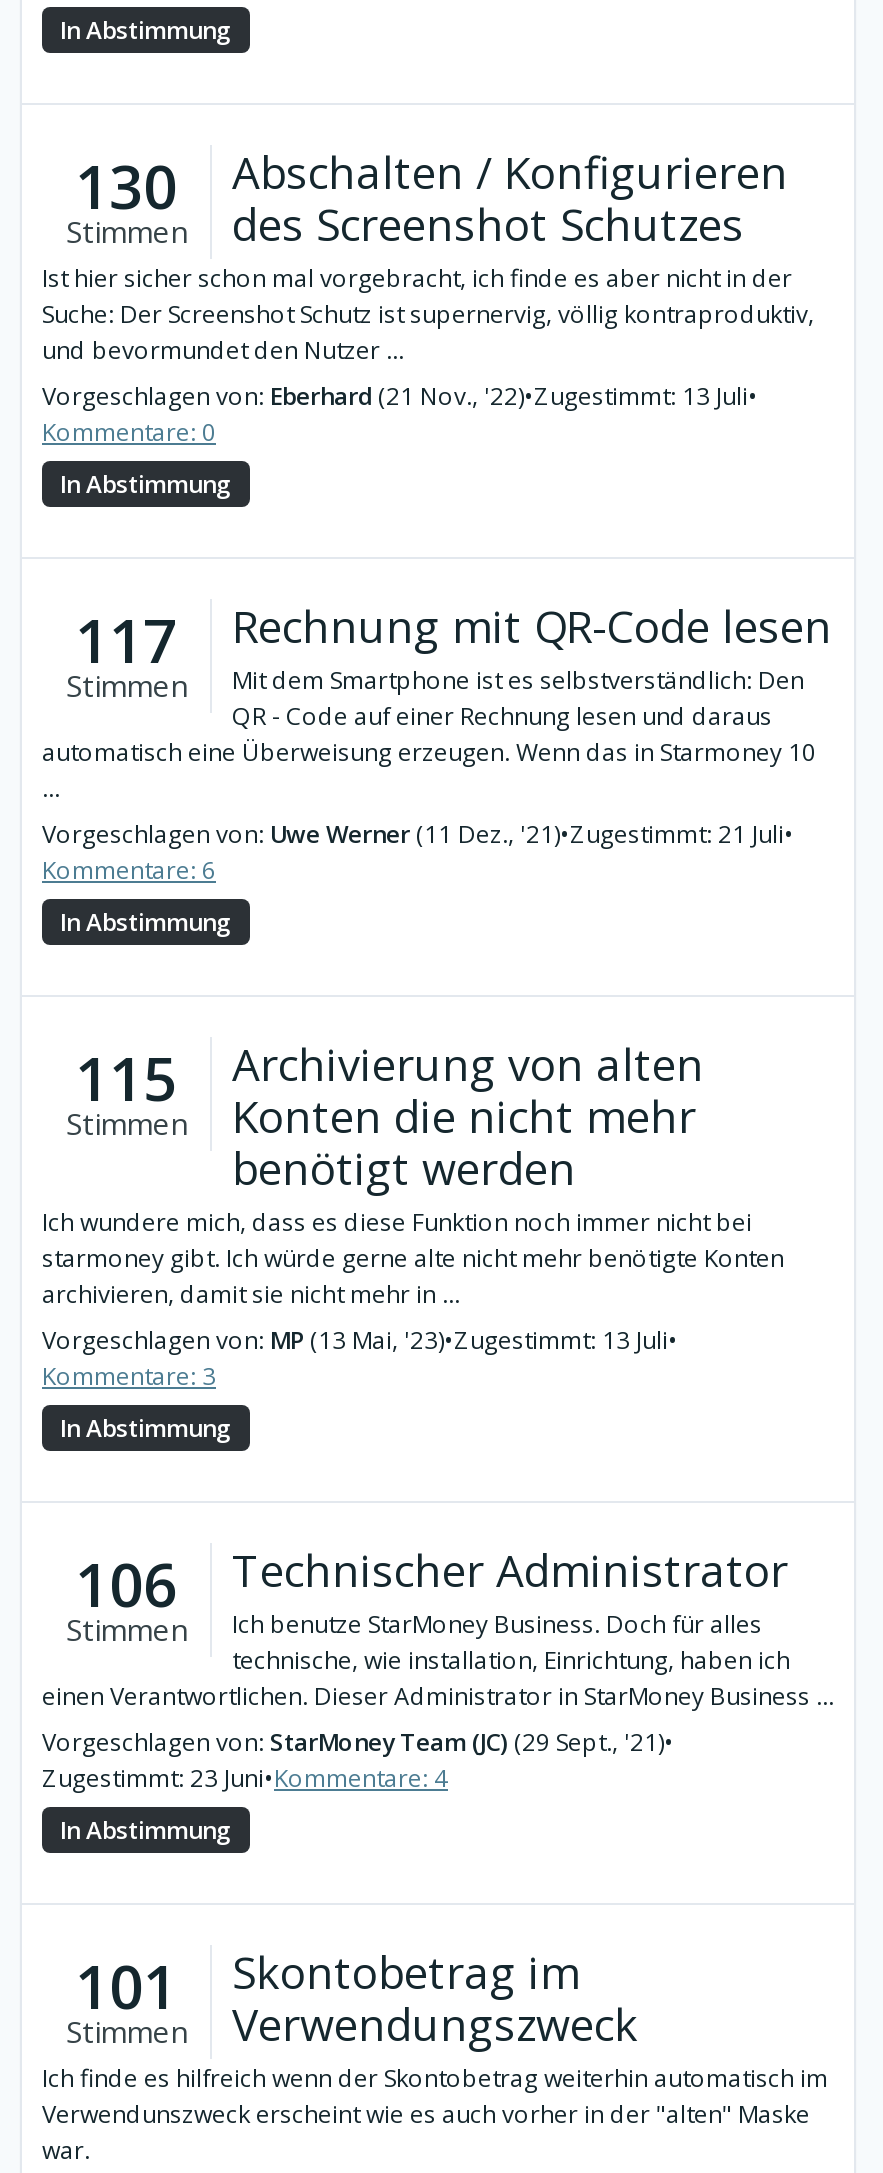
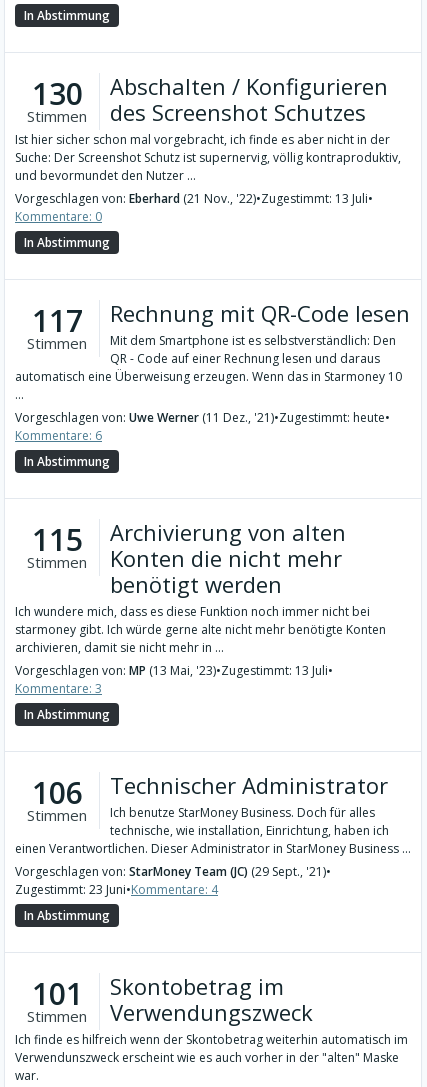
[42,817,794,851] Vorgeschlagen von: Uwe Werner (11 Dez., '21) •Zugestimmt: 21 Juli• -> [15,409,390,426] Vorgeschlagen von: Uwe Werner (11 Dez., '21) •Zugestimmt: heute•

